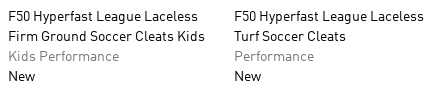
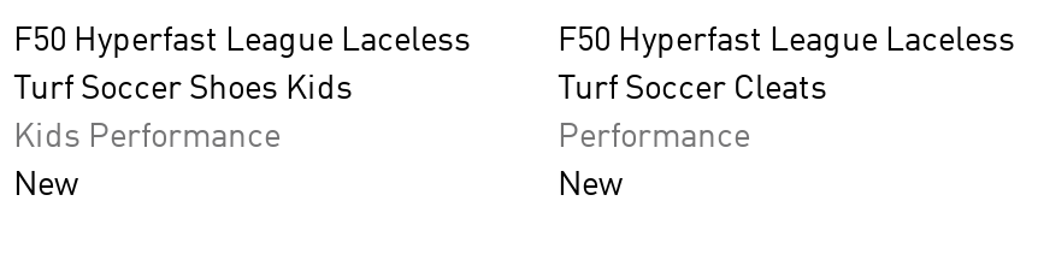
[8,30,205,44] Firm Ground Soccer Cleats Kids -> [13,72,353,106] Turf Soccer Shoes Kids

